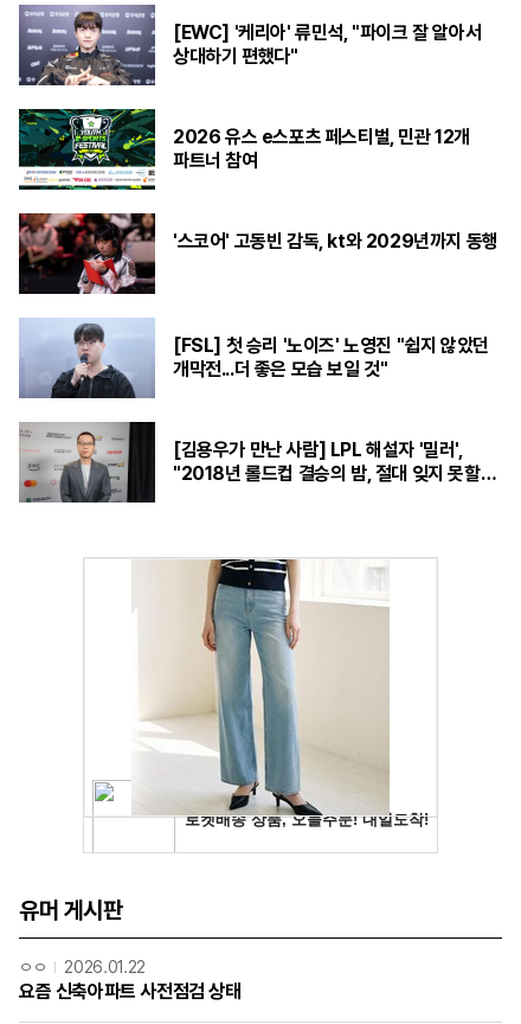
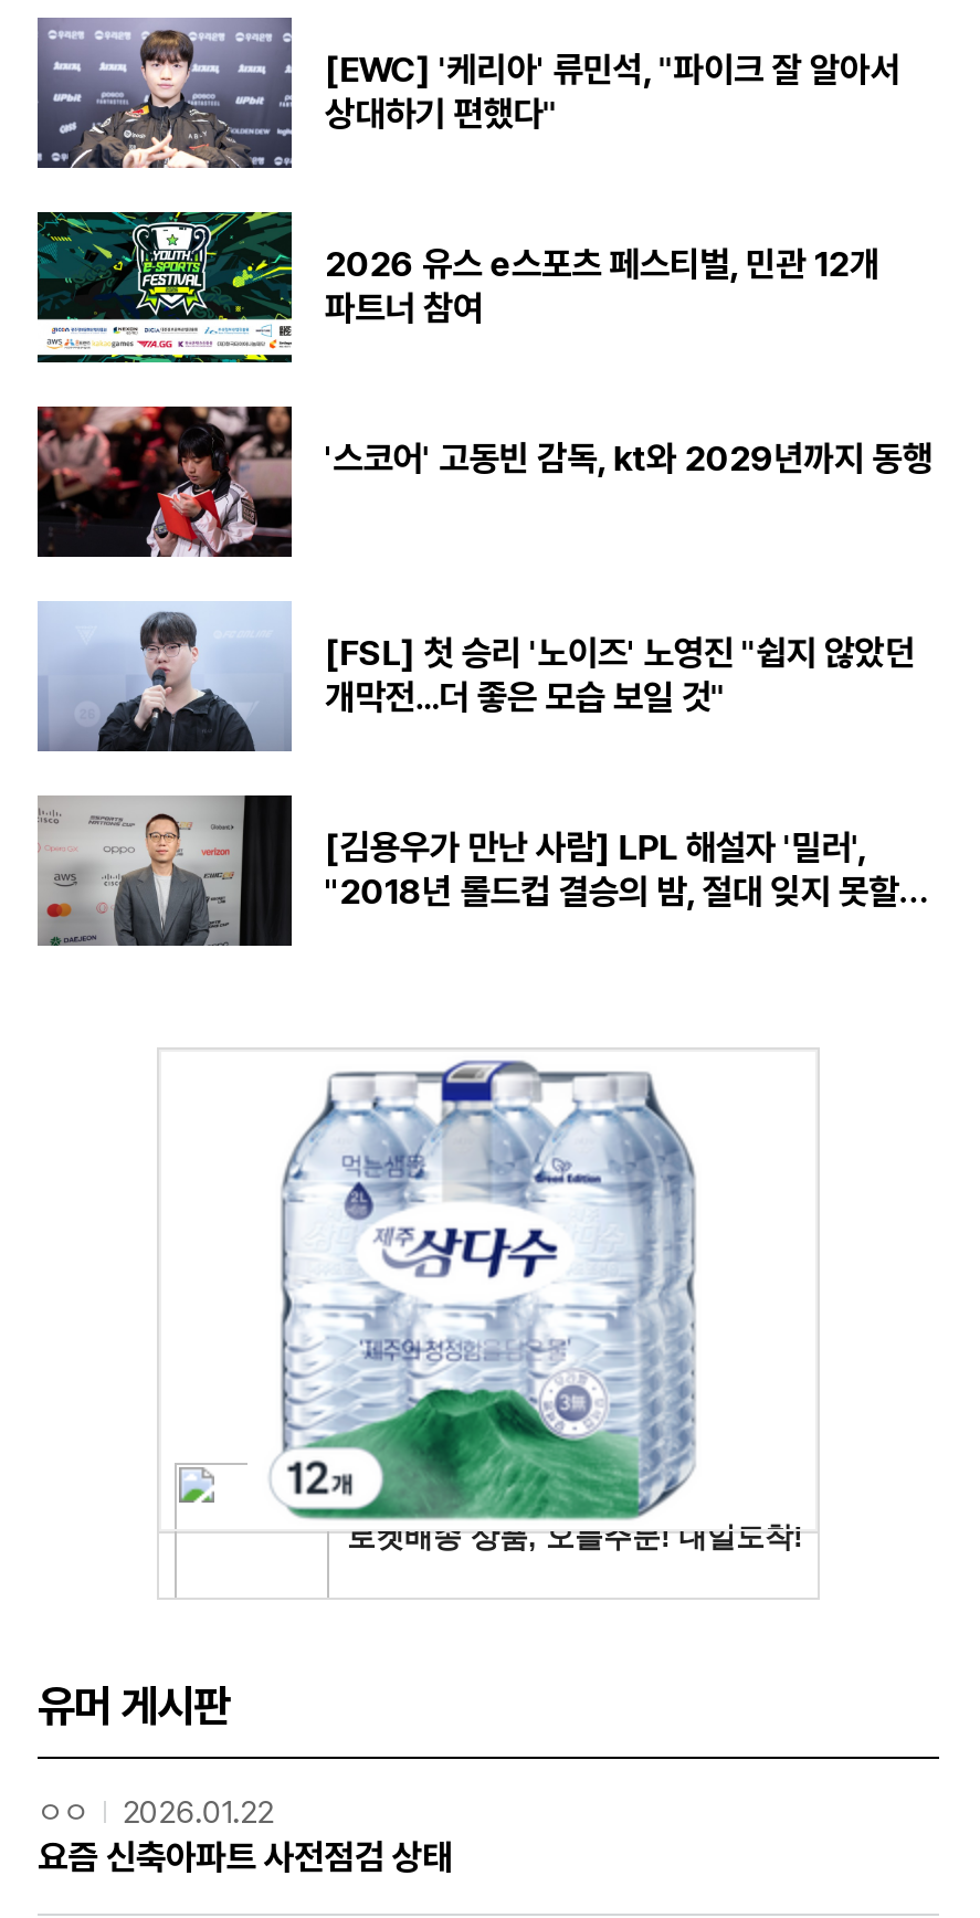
[133,558,390,817] [image] -> [252,1052,727,1531] [image]

